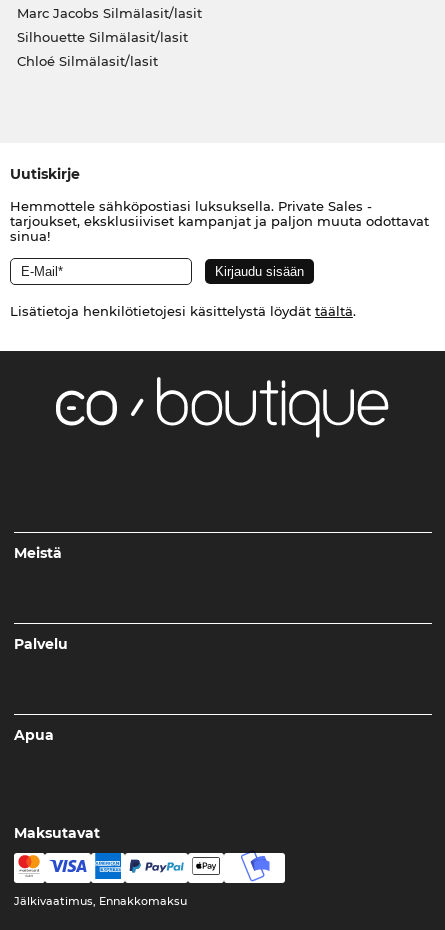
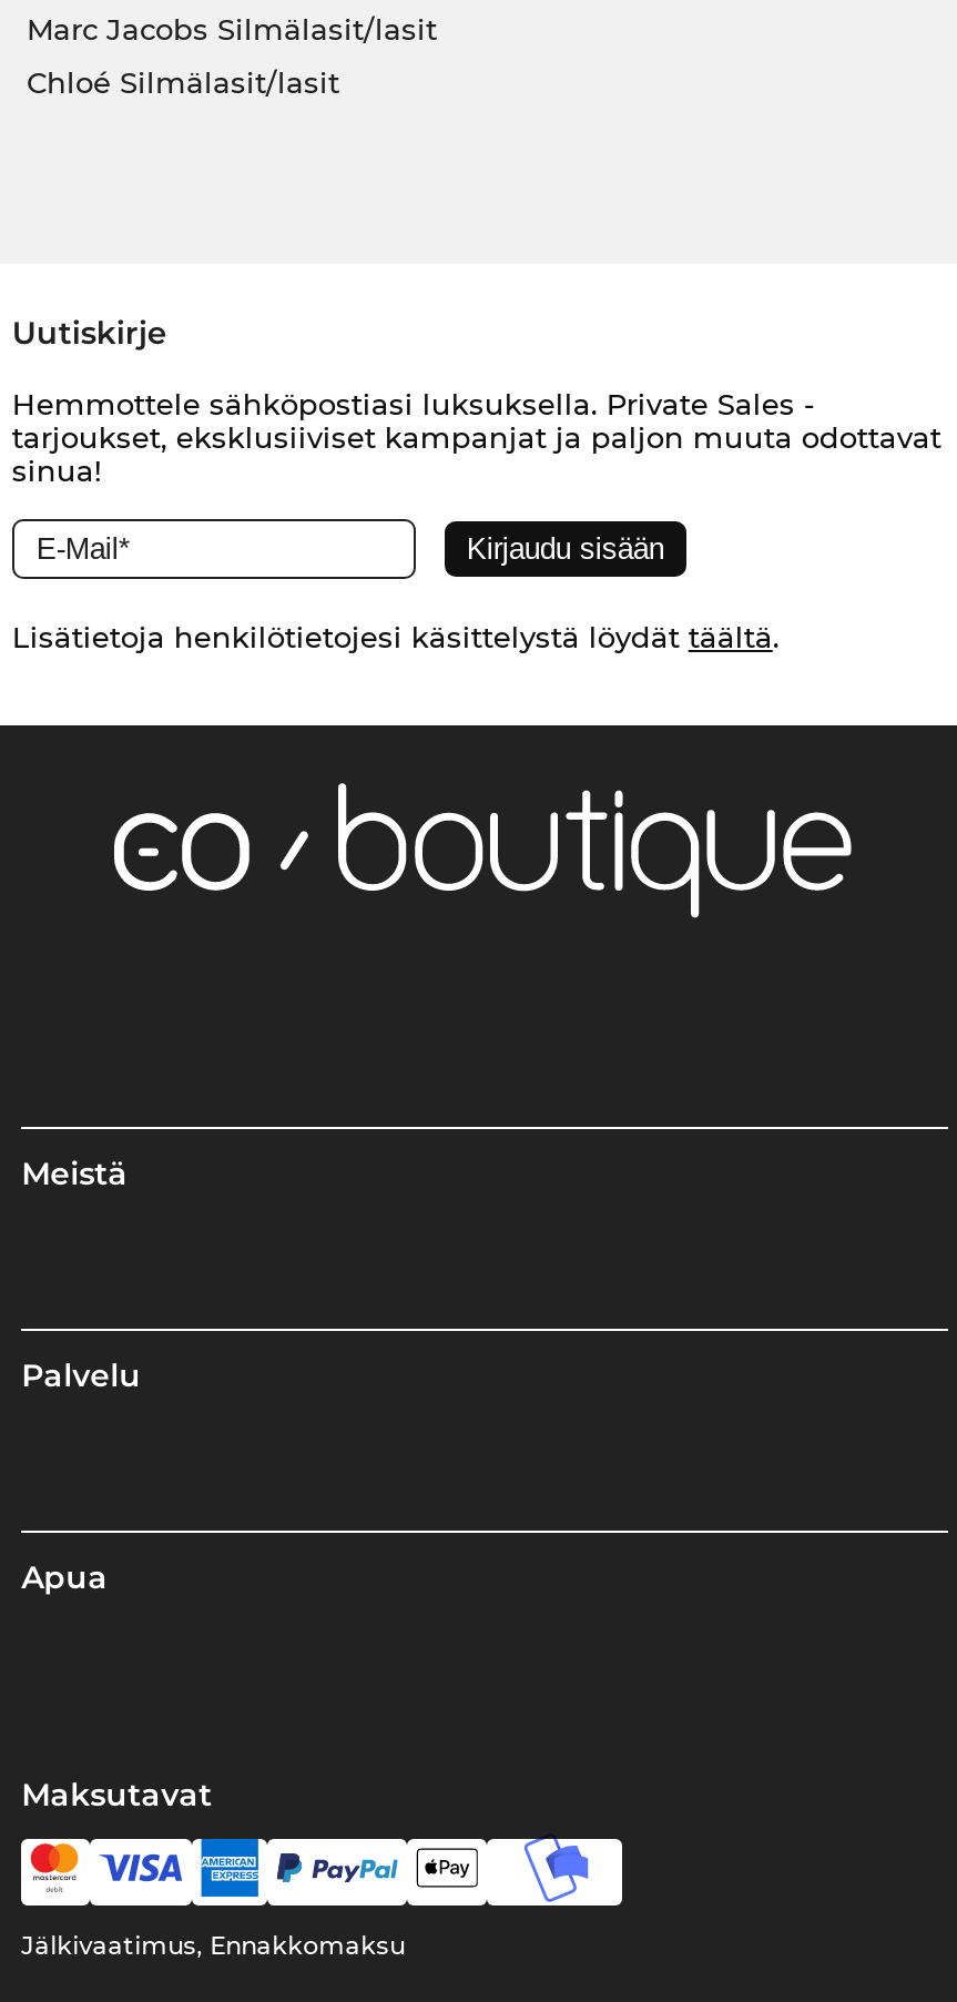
[16,29,187,45] Silhouette Silmälasit/lasit -> none

